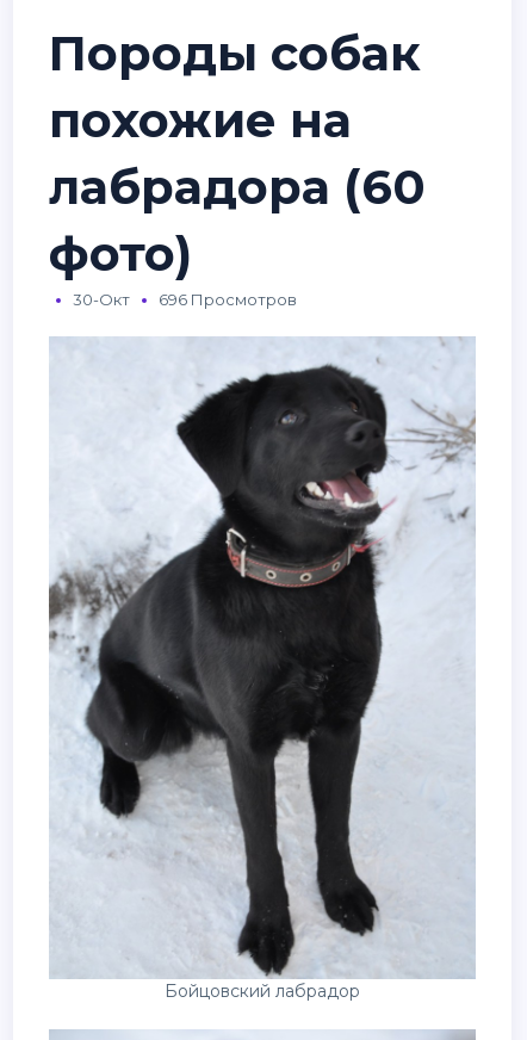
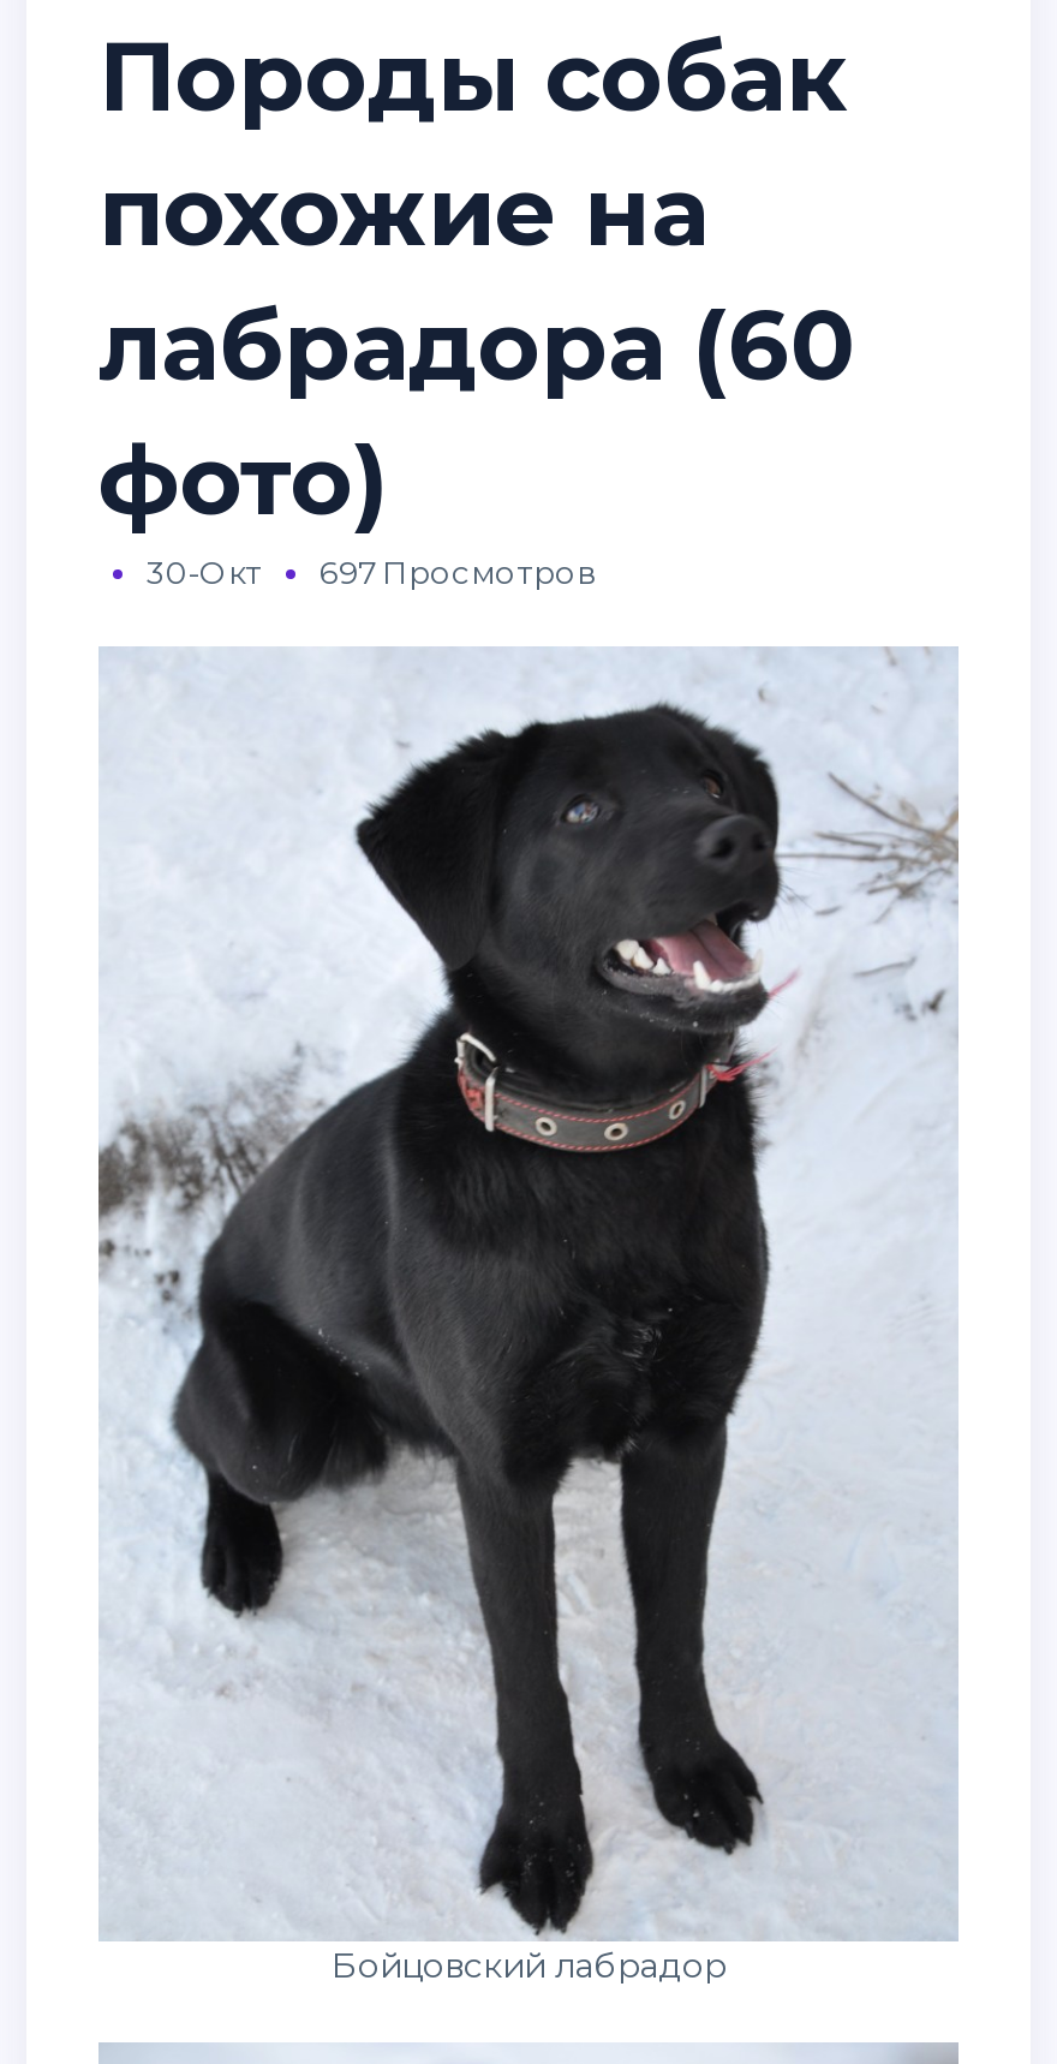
[73,290,297,309] 30-Окт 696 Просмотров -> [147,553,596,591] 30-Окт 697 Просмотров

